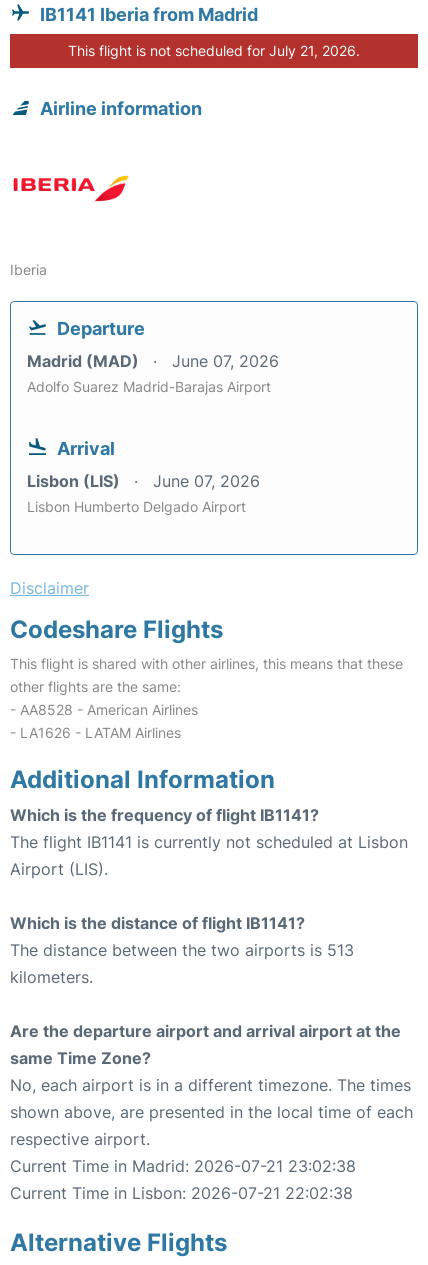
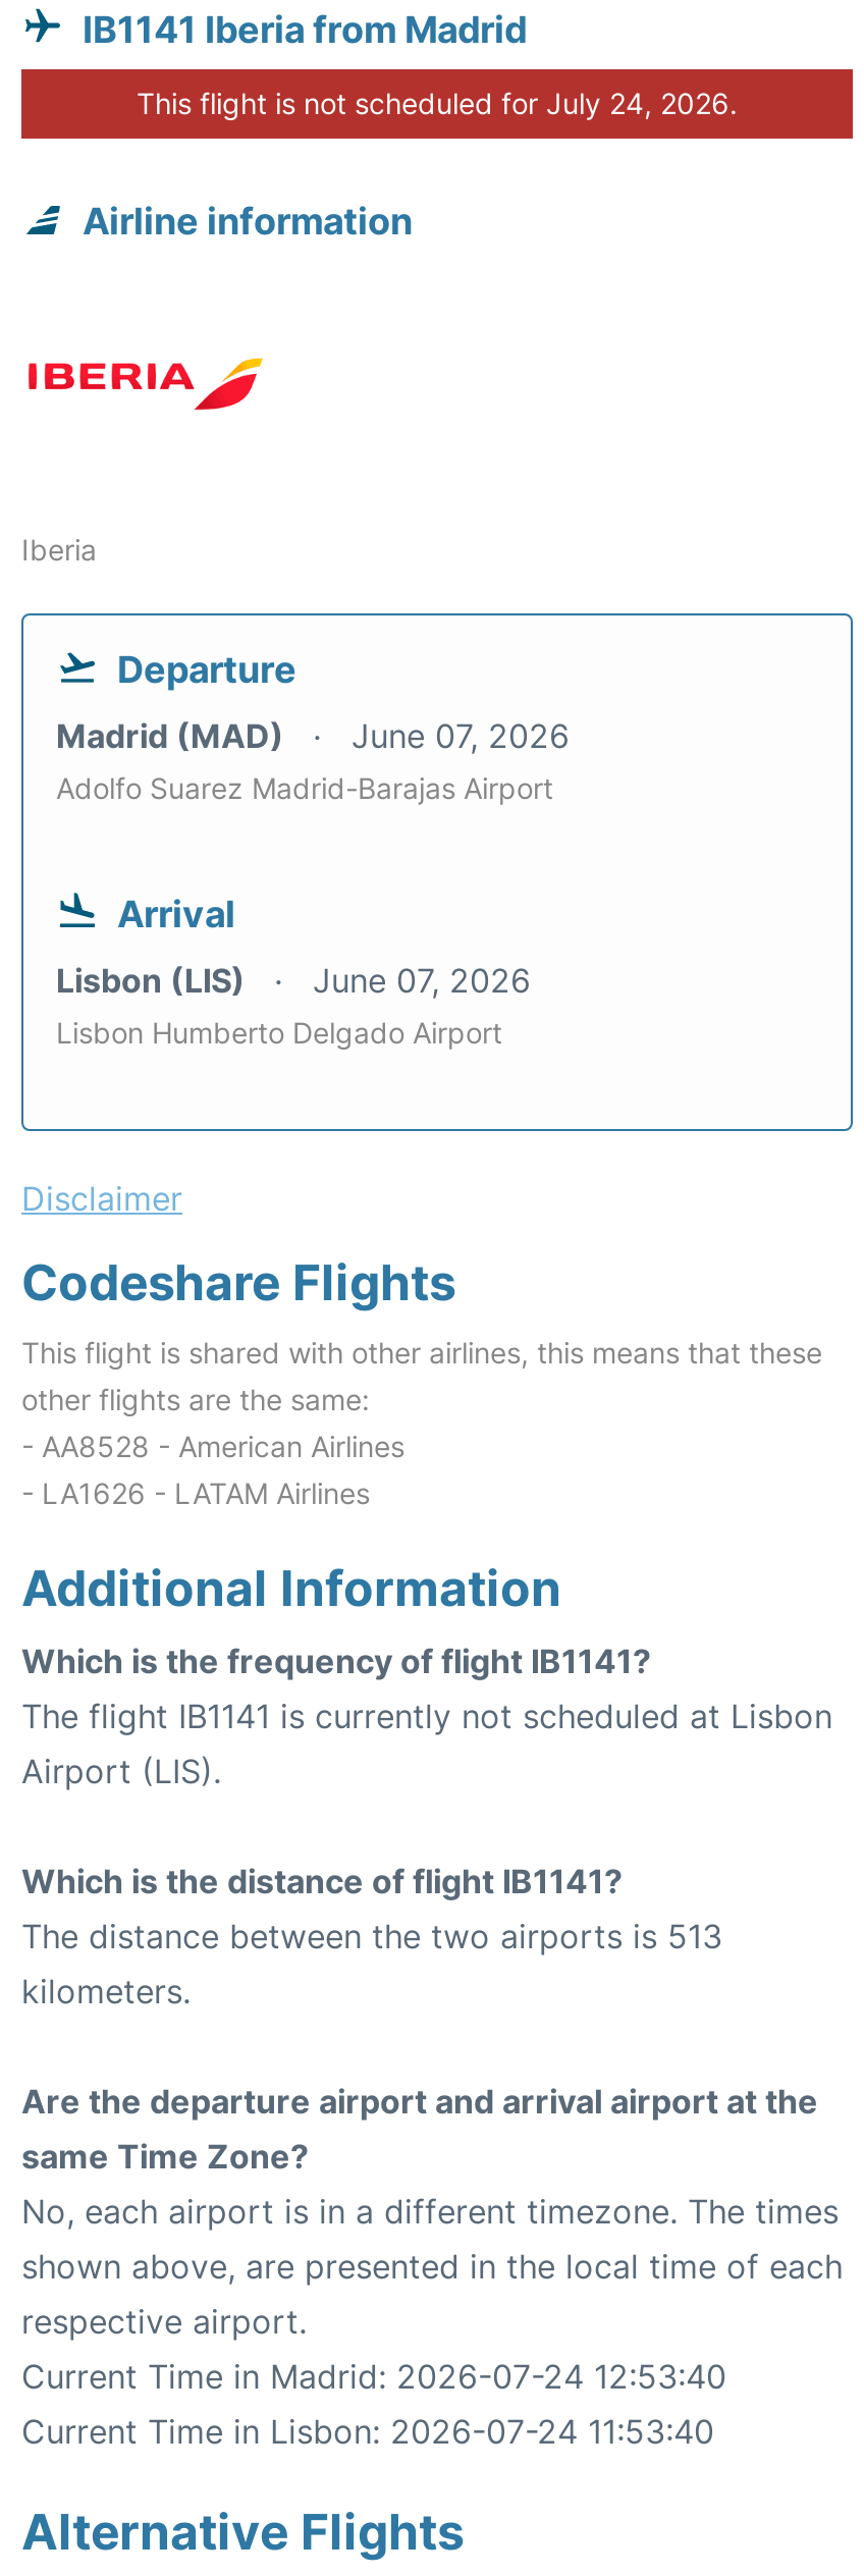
[68,42,360,59] This flight is not scheduled for July 21, 2026. -> [137,86,738,121] This flight is not scheduled for July 24, 2026.
[10,1156,356,1176] Current Time in Madrid: 2026-07-21 23:02:38 -> [21,2357,726,2397] Current Time in Madrid: 2026-07-24 12:53:40
[10,1183,353,1203] Current Time in Lisbon: 2026-07-21 22:02:38 -> [21,2412,714,2452] Current Time in Lisbon: 2026-07-24 11:53:40

